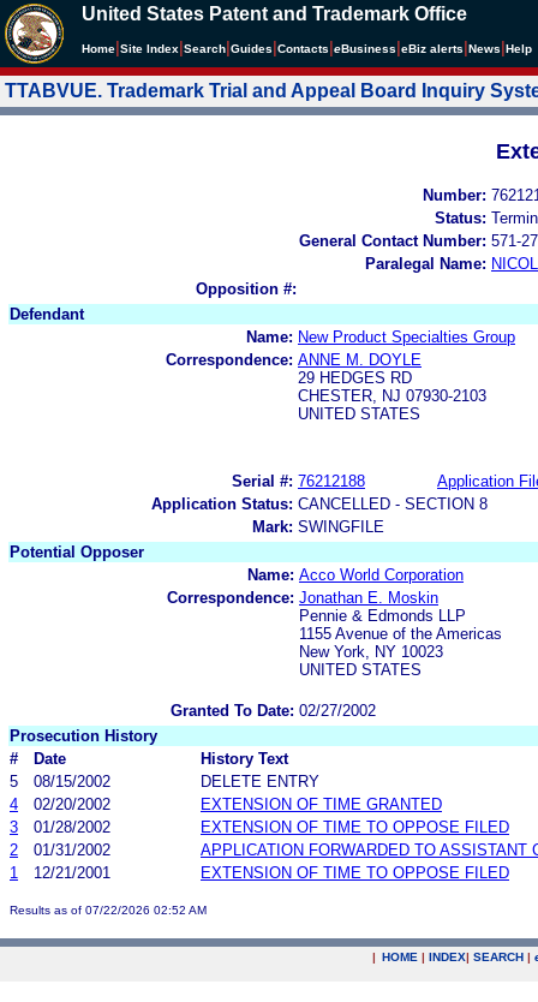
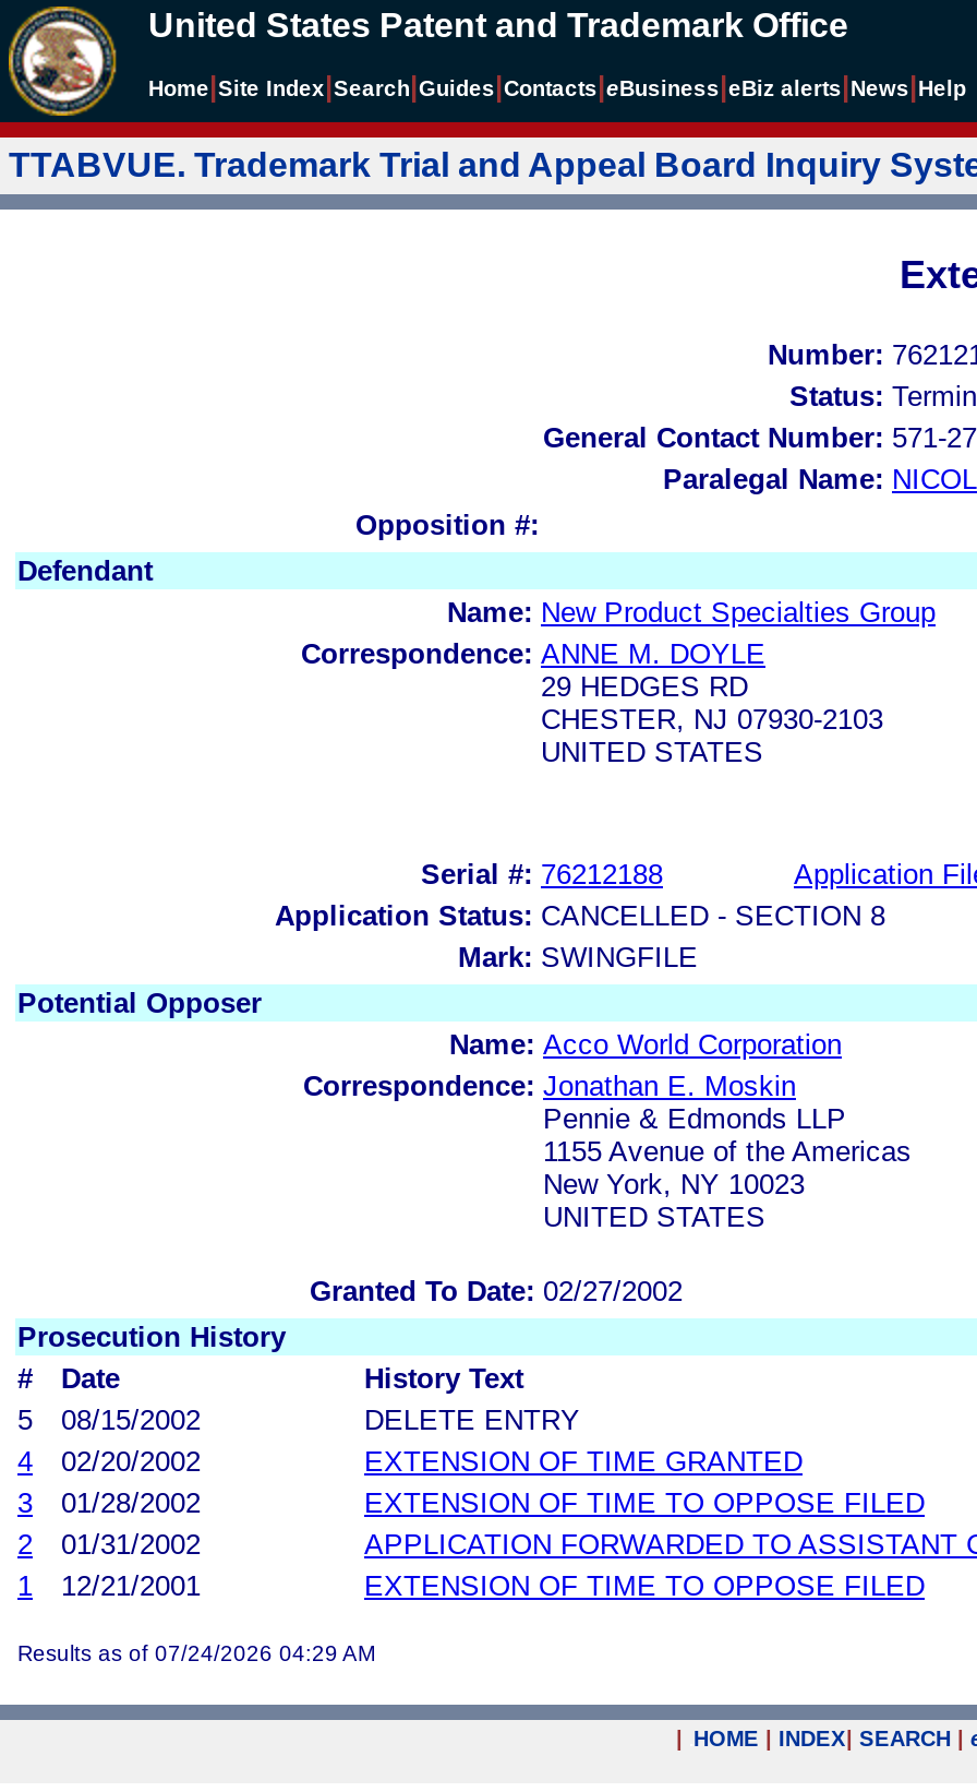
[10,903,207,917] Results as of 07/22/2026 02:52 AM -> [17,1641,375,1665] Results as of 07/24/2026 04:29 AM

